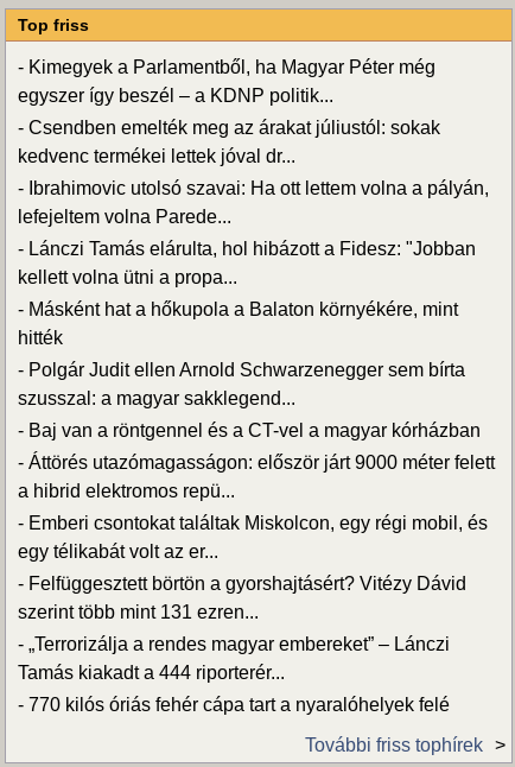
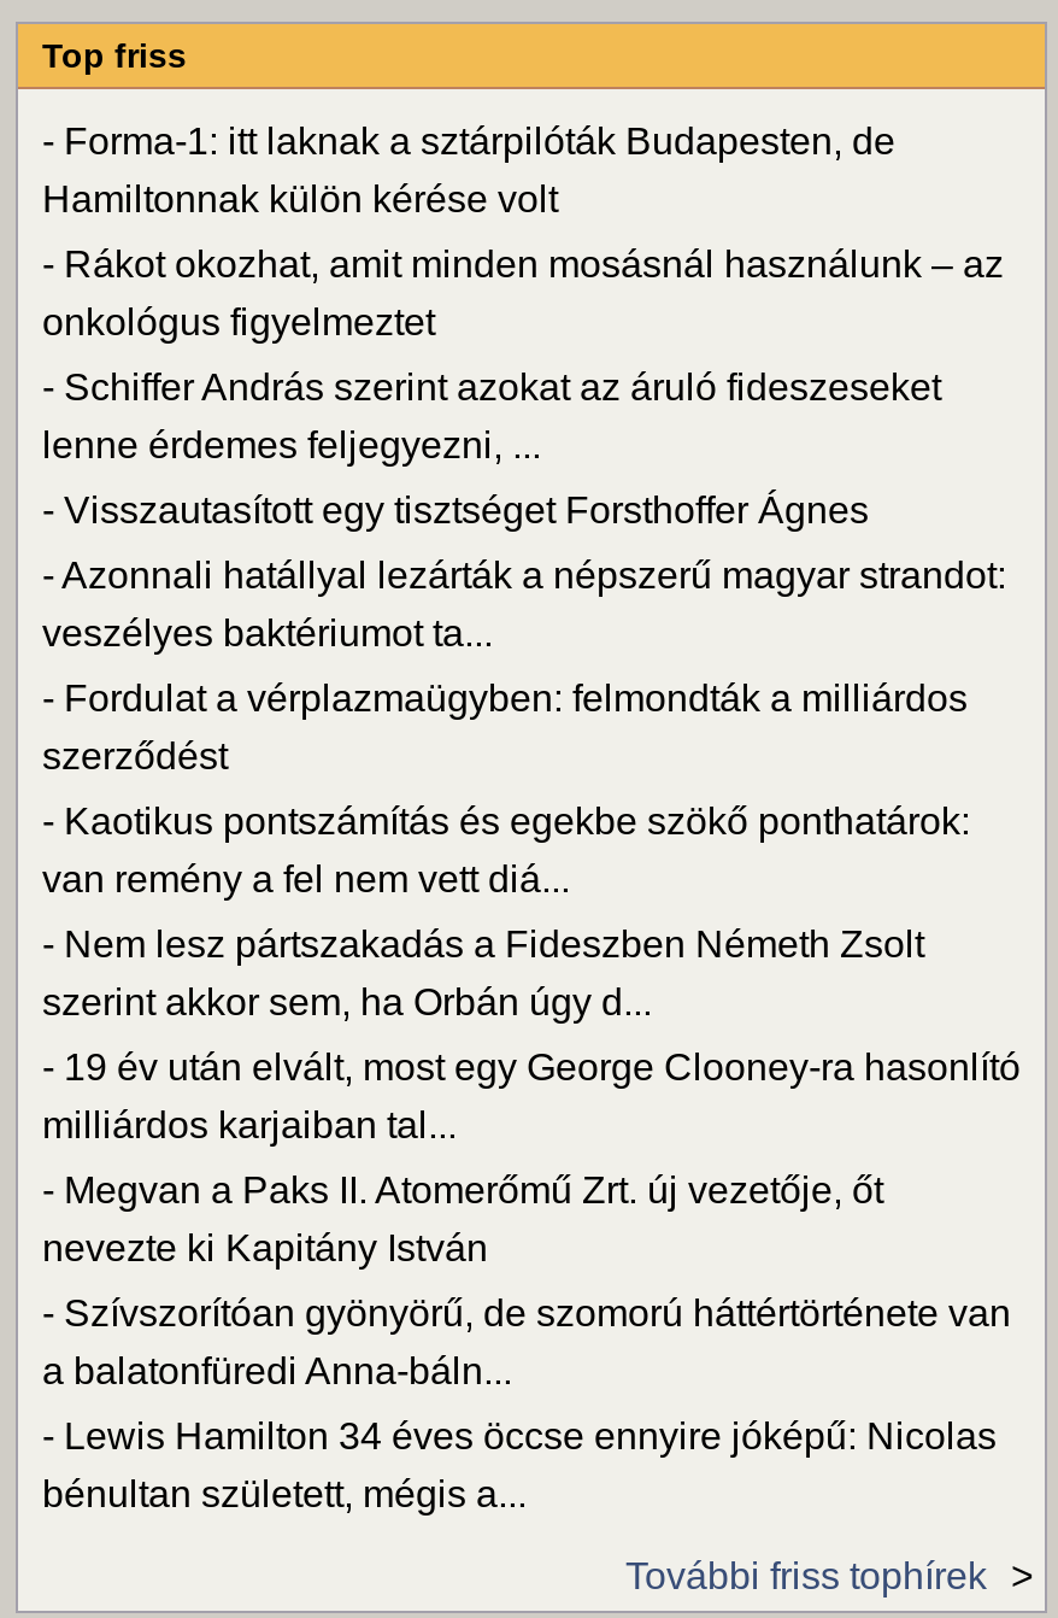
[18,57,435,106] - Kimegyek a Parlamentből, ha Magyar Péter még | egyszer így beszél – a KDNP politik... -> [42,121,895,219] - Forma-1: itt laknak a sztárpilóták Budapesten, de | Hamiltonnak külön kérése volt
[18,118,440,166] - Csendben emelték meg az árakat júliustól: sokak | kedvenc termékei lettek jóval dr... -> [42,244,1004,342] - Rákot okozhat, amit minden mosásnál használunk – az | onkológus figyelmeztet
[18,178,489,227] - Ibrahimovic utolsó szavai: Ha ott lettem volna a pályán, | lefejeltem volna Parede... -> [42,367,941,465] - Schiffer András szerint azokat az áruló fideszeseket | lenne érdemes feljegyezni, ...
[18,239,476,287] - Lánczi Tamás elárulta, hol hibázott a Fidesz: "Jobban | kellett volna ütni a propa... -> [42,489,869,530] - Visszautasított egy tisztséget Forsthoffer Ágnes
[18,299,458,348] - Másként hat a hőkupola a Balaton környékére, mint | hitték -> [42,555,1006,653] - Azonnali hatállyal lezárták a népszerű magyar strandot: | veszélyes baktériumot ta...
[18,360,465,408] - Polgár Judit ellen Arnold Schwarzenegger sem bírta | szusszal: a magyar sakklegend... -> [42,678,968,776] - Fordulat a vérplazmaügyben: felmondták a milliárdos | szerződést
[18,420,481,440] - Baj van a röntgennel és a CT-vel a magyar kórházban -> [42,801,970,899] - Kaotikus pontszámítás és egekbe szökő ponthatárok: | van remény a fel nem vett diá...
[18,452,495,501] - Áttörés utazómagasságon: először járt 9000 méter felett | a hibrid elektromos repü... -> [42,924,924,1022] - Nem lesz pártszakadás a Fideszben Németh Zsolt | szerint akkor sem, ha Orbán úgy d...
[18,513,488,562] - Emberi csontokat találtak Miskolcon, egy régi mobil, és | egy télikabát volt az er... -> [42,1047,1021,1145] - 19 év után elvált, most egy George Clooney-ra hasonlító | milliárdos karjaiban tal...
[18,573,466,622] - Felfüggesztett börtön a gyorshajtásért? Vitézy Dávid | szerint több mint 131 ezren... -> [42,1169,883,1268] - Megvan a Paks II. Atomerőmű Zrt. új vezetője, őt | nevezte ki Kapitány István
[18,634,450,683] - „Terrorizálja a rendes magyar embereket” – Lánczi | Tamás kiakadt a 444 riporterér... -> [42,1292,1011,1391] - Szívszorítóan gyönyörű, de szomorú háttértörténete van | a balatonfüredi Anna-báln...
[18,695,450,715] - 770 kilós óriás fehér cápa tart a nyaralóhelyek felé -> [42,1415,997,1514] - Lewis Hamilton 34 éves öccse ennyire jóképű: Nicolas | bénultan született, mégis a...

